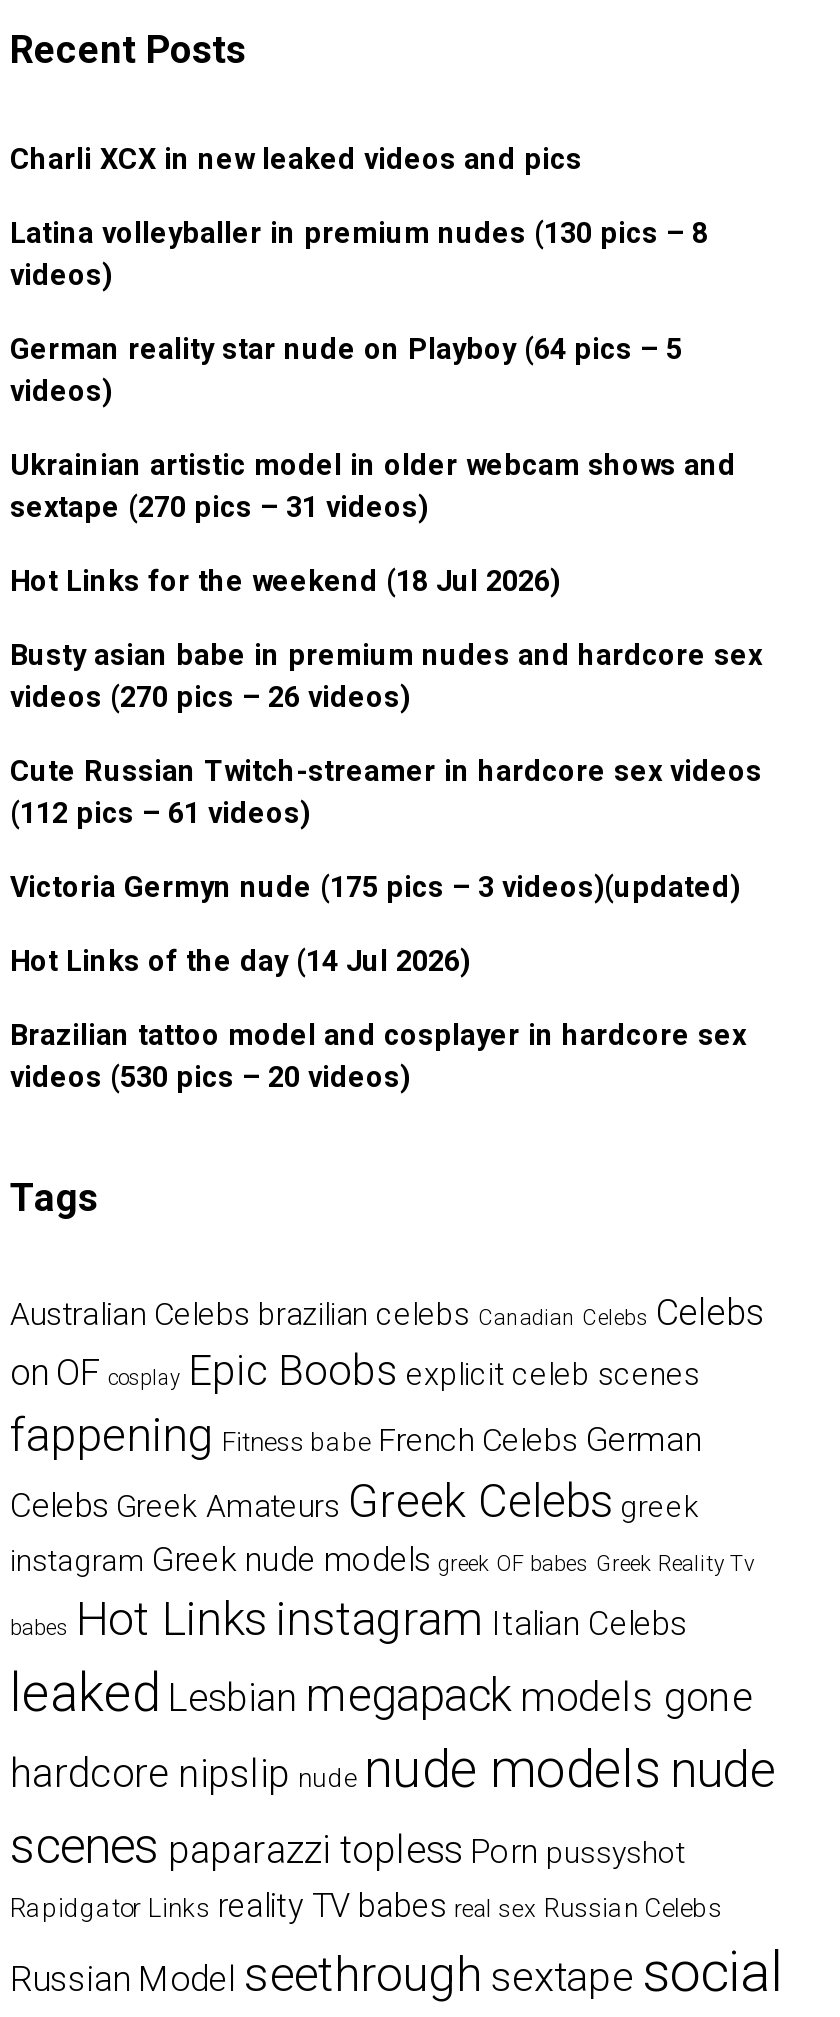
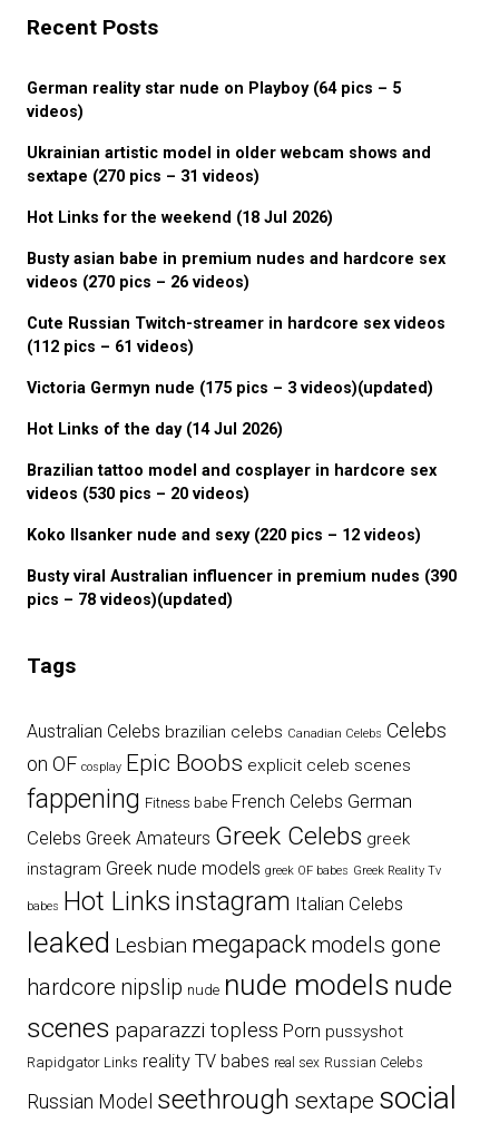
[10,143,708,293] Charli XCX in new leaked videos and pics | Latina volleyballer in premium nudes (130 pics – 8 | videos) -> none
moved [10,333,762,1095] -> [27,79,445,503]: German reality star nude on Playboy (64 pics – 5 | videos) | Ukrainian artistic model in older webcam shows and | ... | Brazilian tattoo model and cosplayer in hardcore sex | videos (530 pics – 20 videos)
none -> [27,526,457,609] Koko Ilsanker nude and sexy (220 pics – 12 videos) | Busty viral Australian influencer in premium nudes (390 | pics – 78 videos)(updated)

